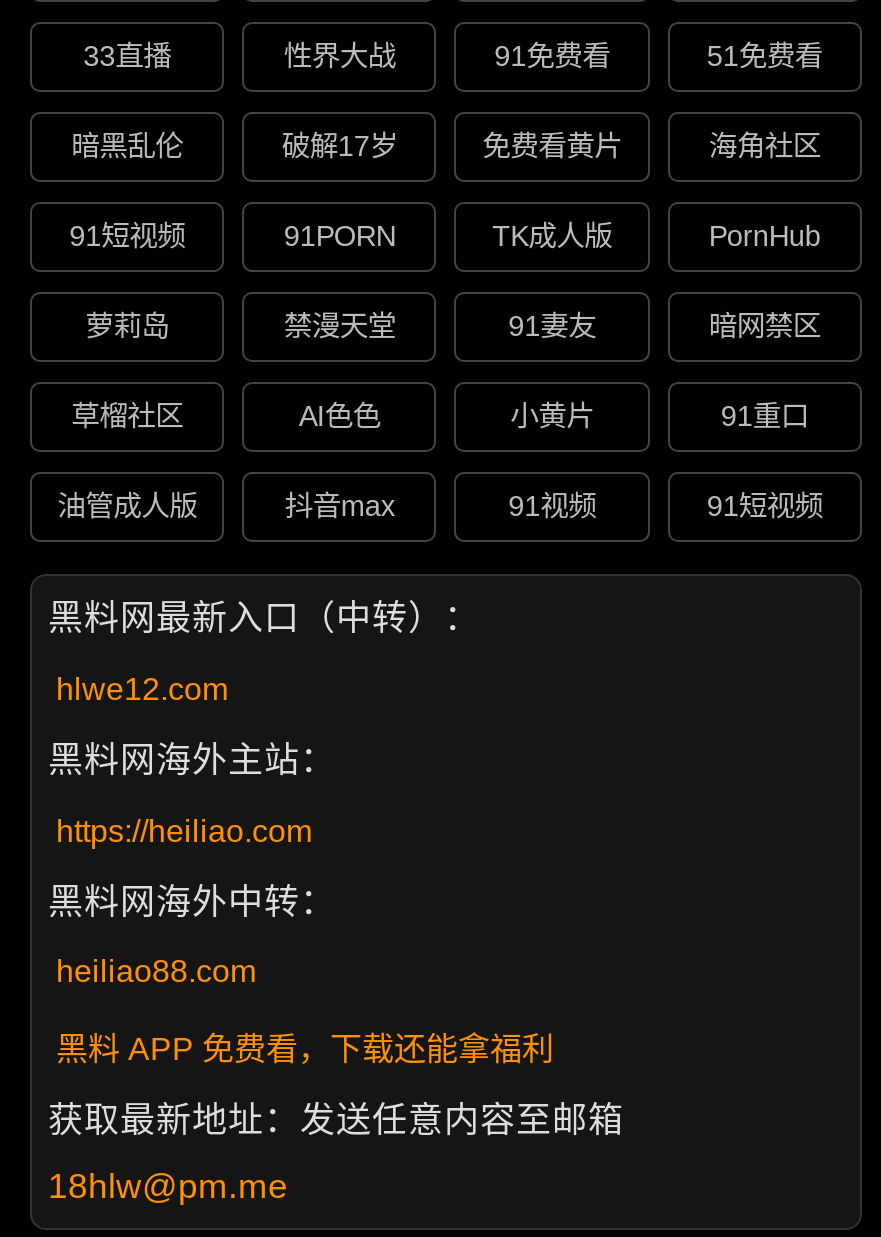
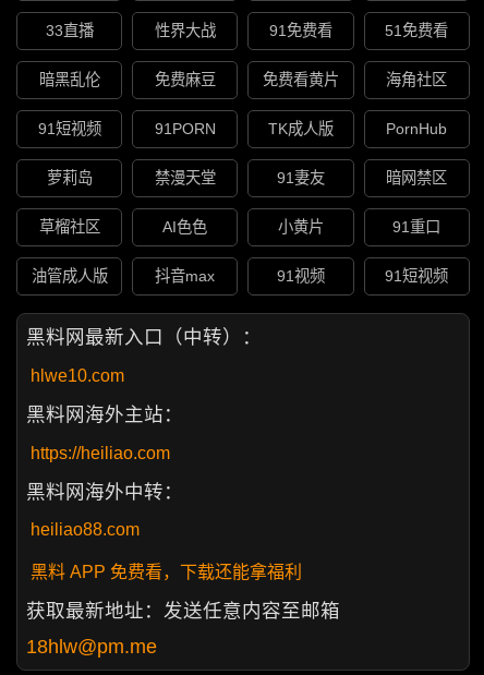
[282,131,398,163] 破解17岁 -> [155,71,216,89] 免费麻豆
[56,672,228,706] hlwe12.com -> [31,366,124,385] hlwe10.com

